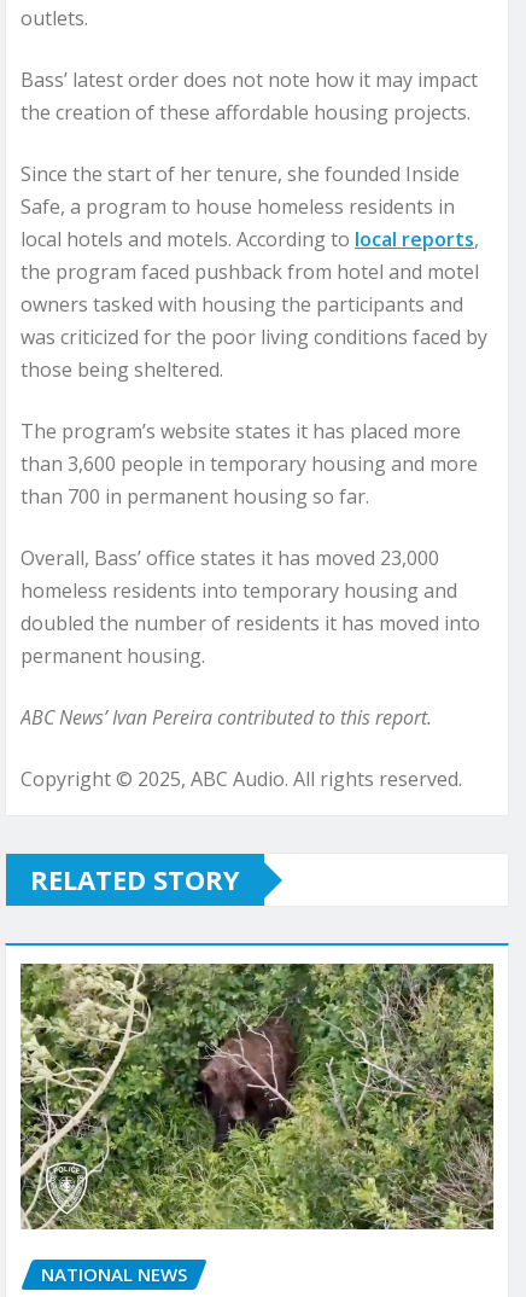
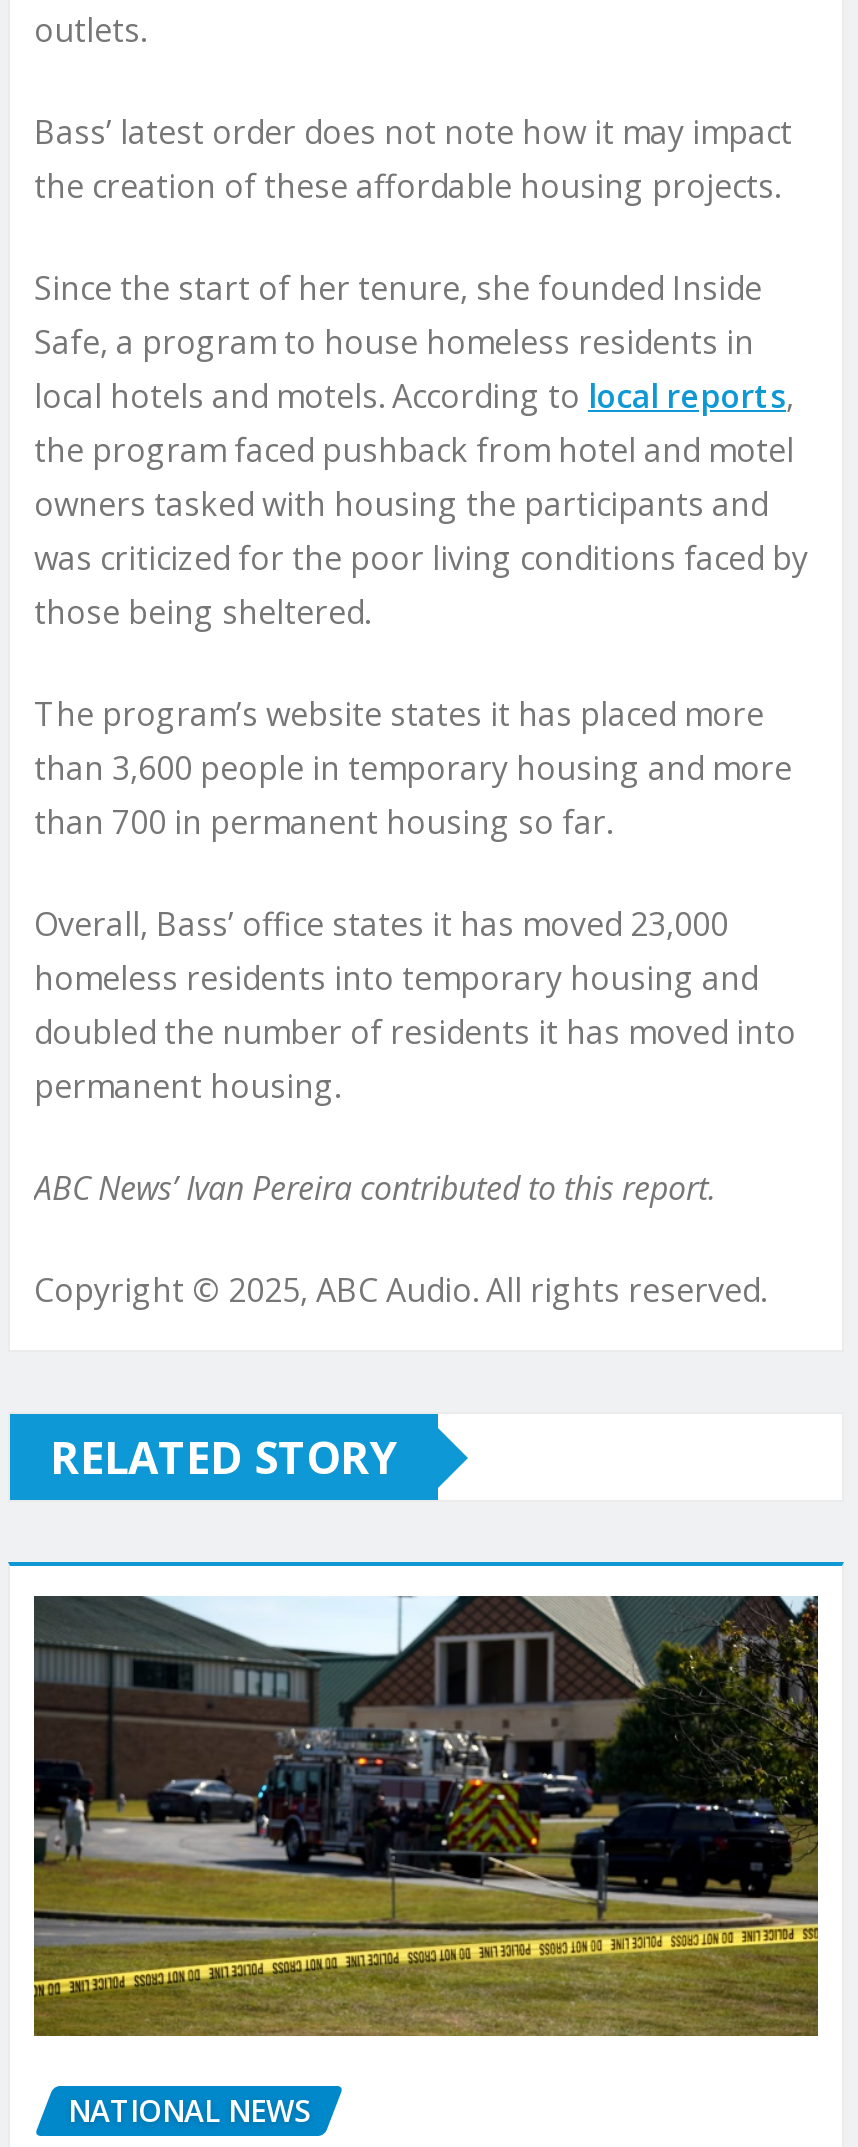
[19,962,495,1231] [image] -> [32,1594,820,2038] [image]

